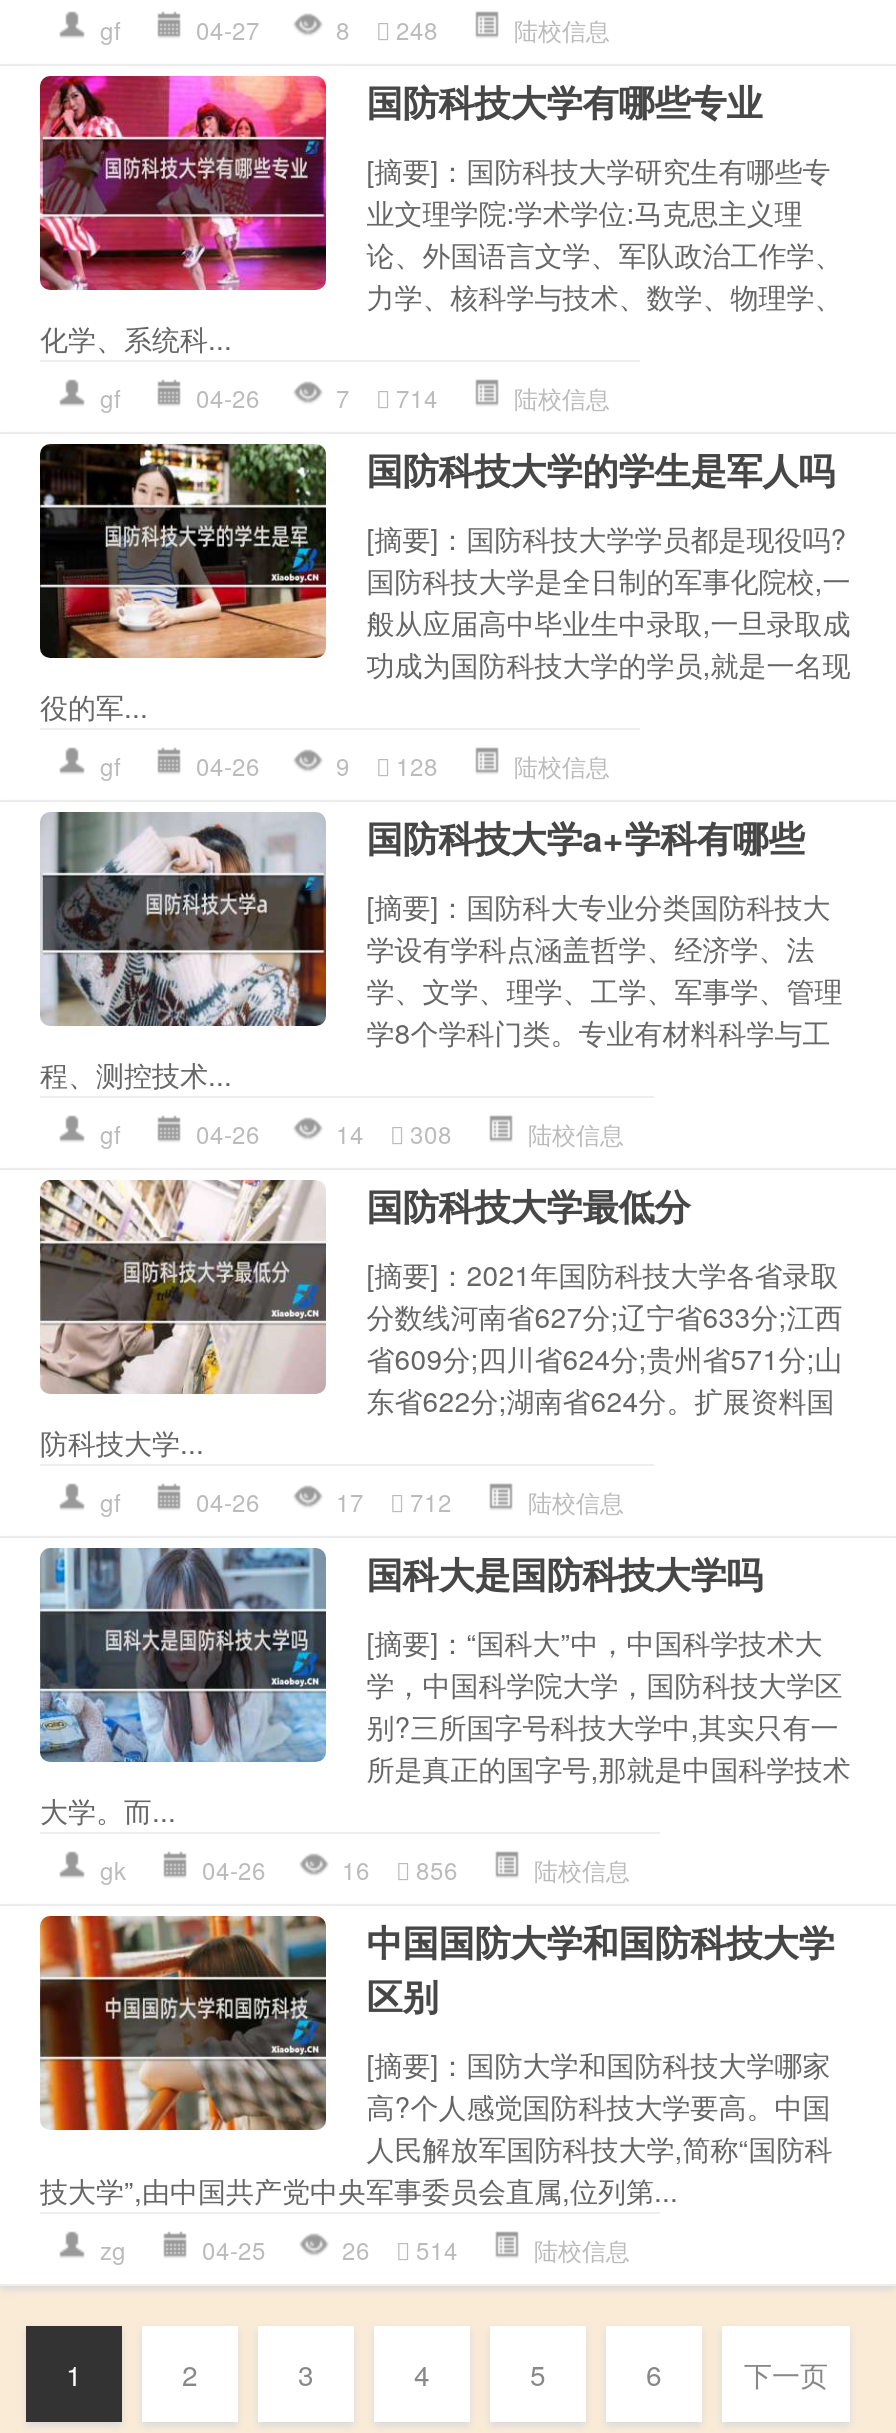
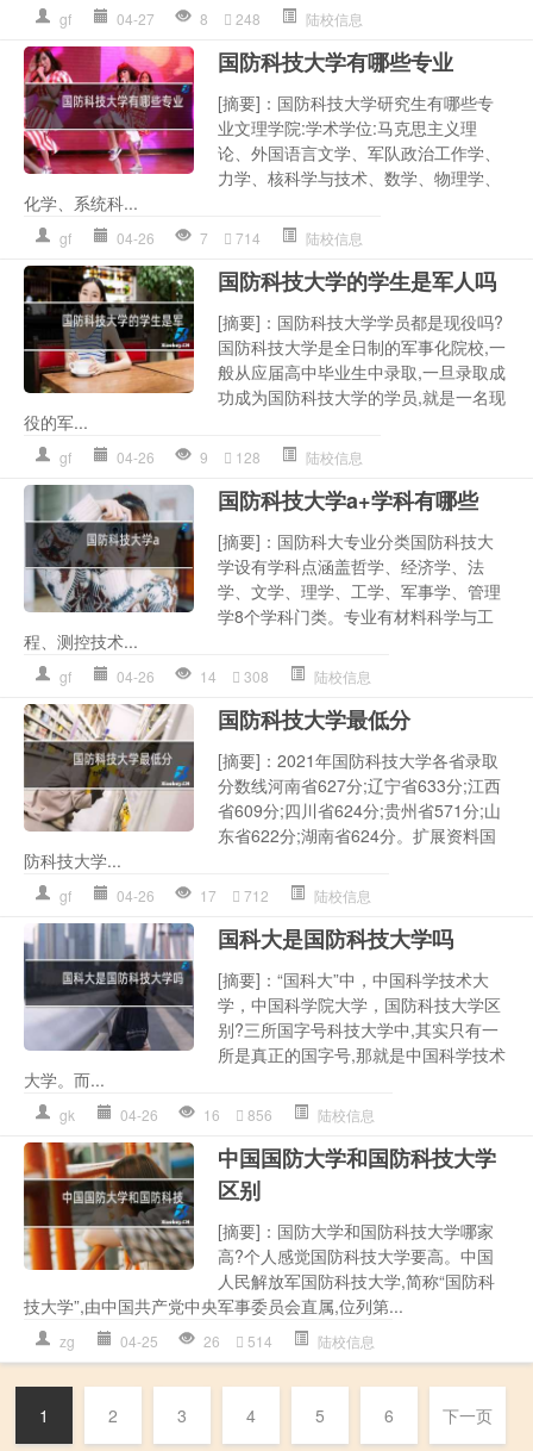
[40,1546,328,1764] [image] -> [24,923,195,1052] [image]

